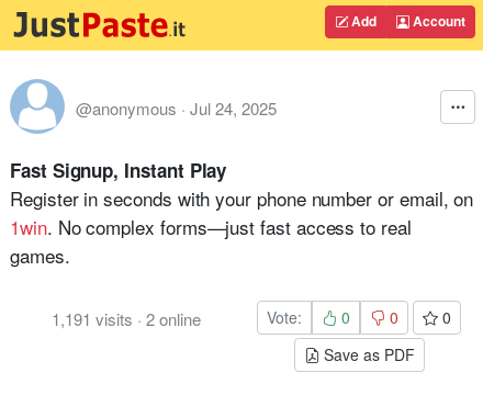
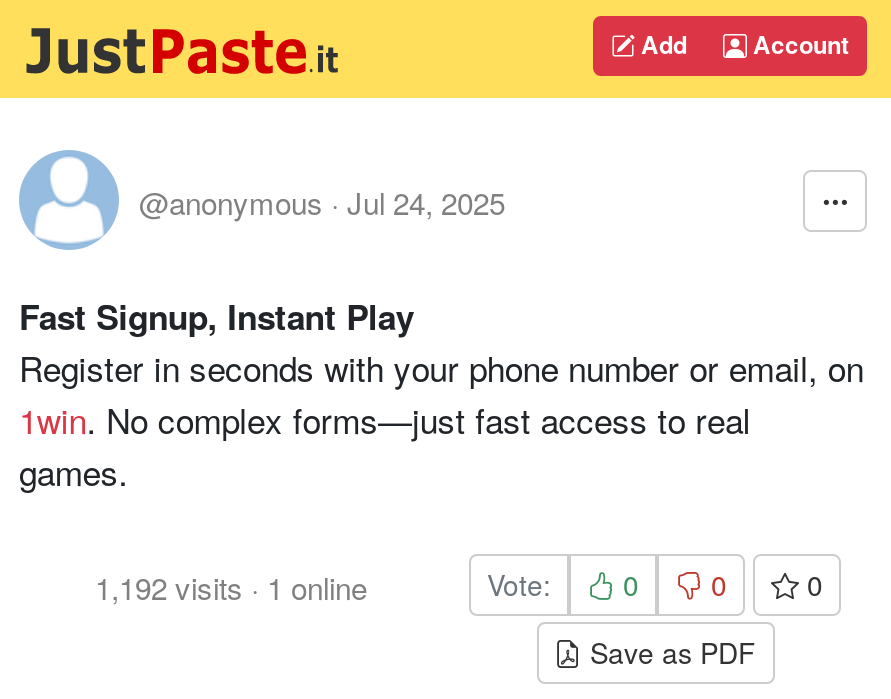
[52,307,201,330] 1,191 visits · 2 online -> [95,566,367,608] 1,192 visits · 1 online

